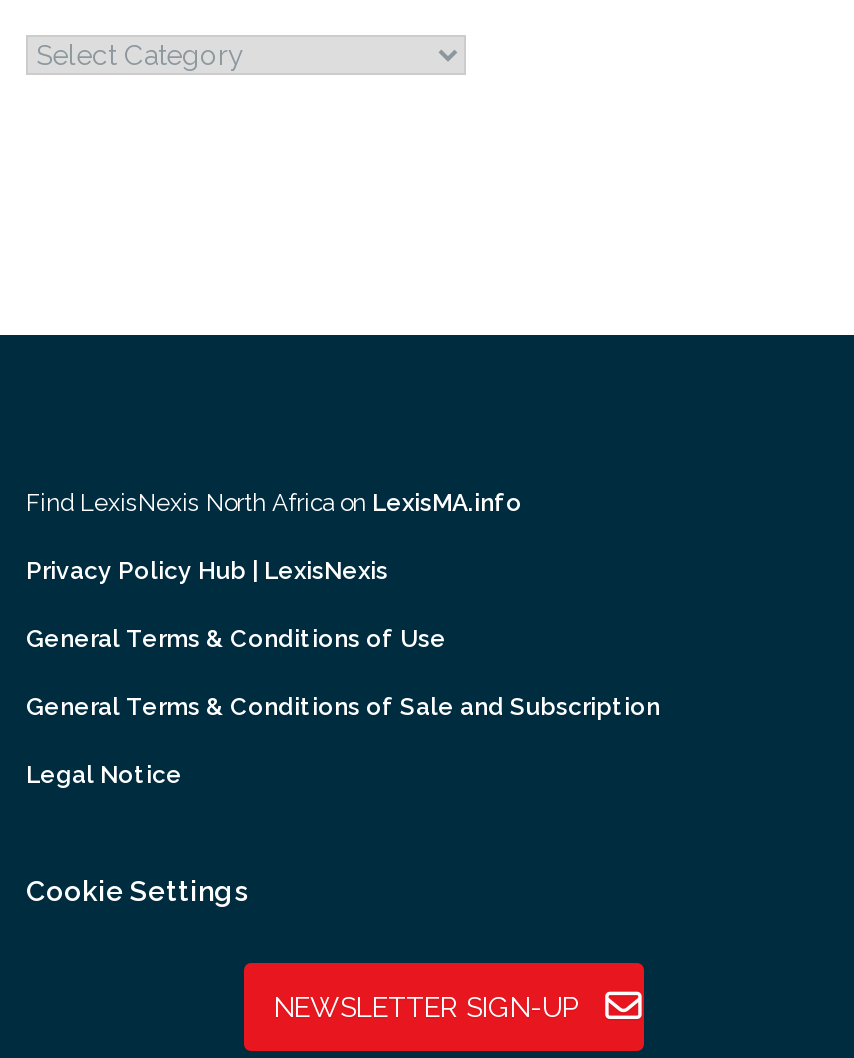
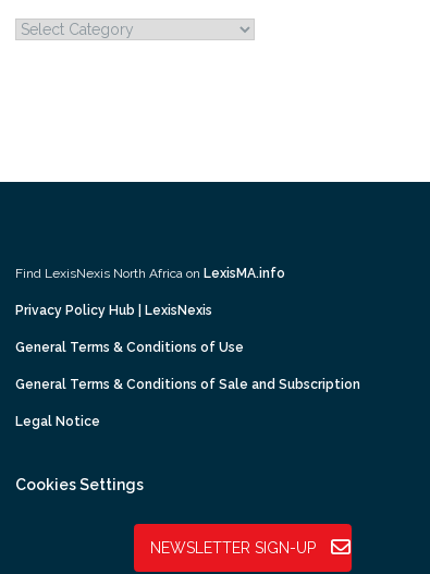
[26,875,248,907] Cookie Settings -> [15,476,144,494] Cookies Settings

